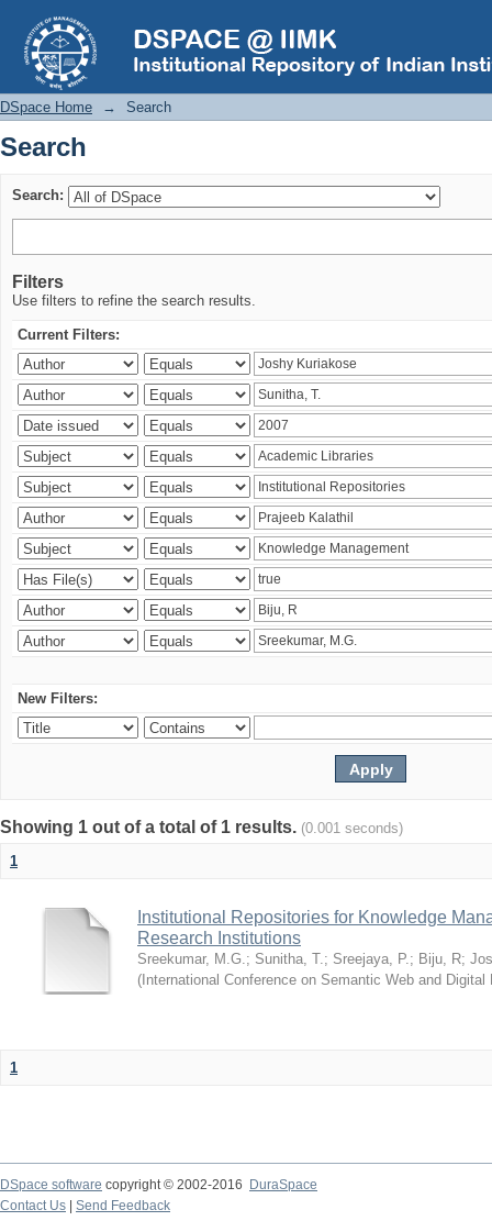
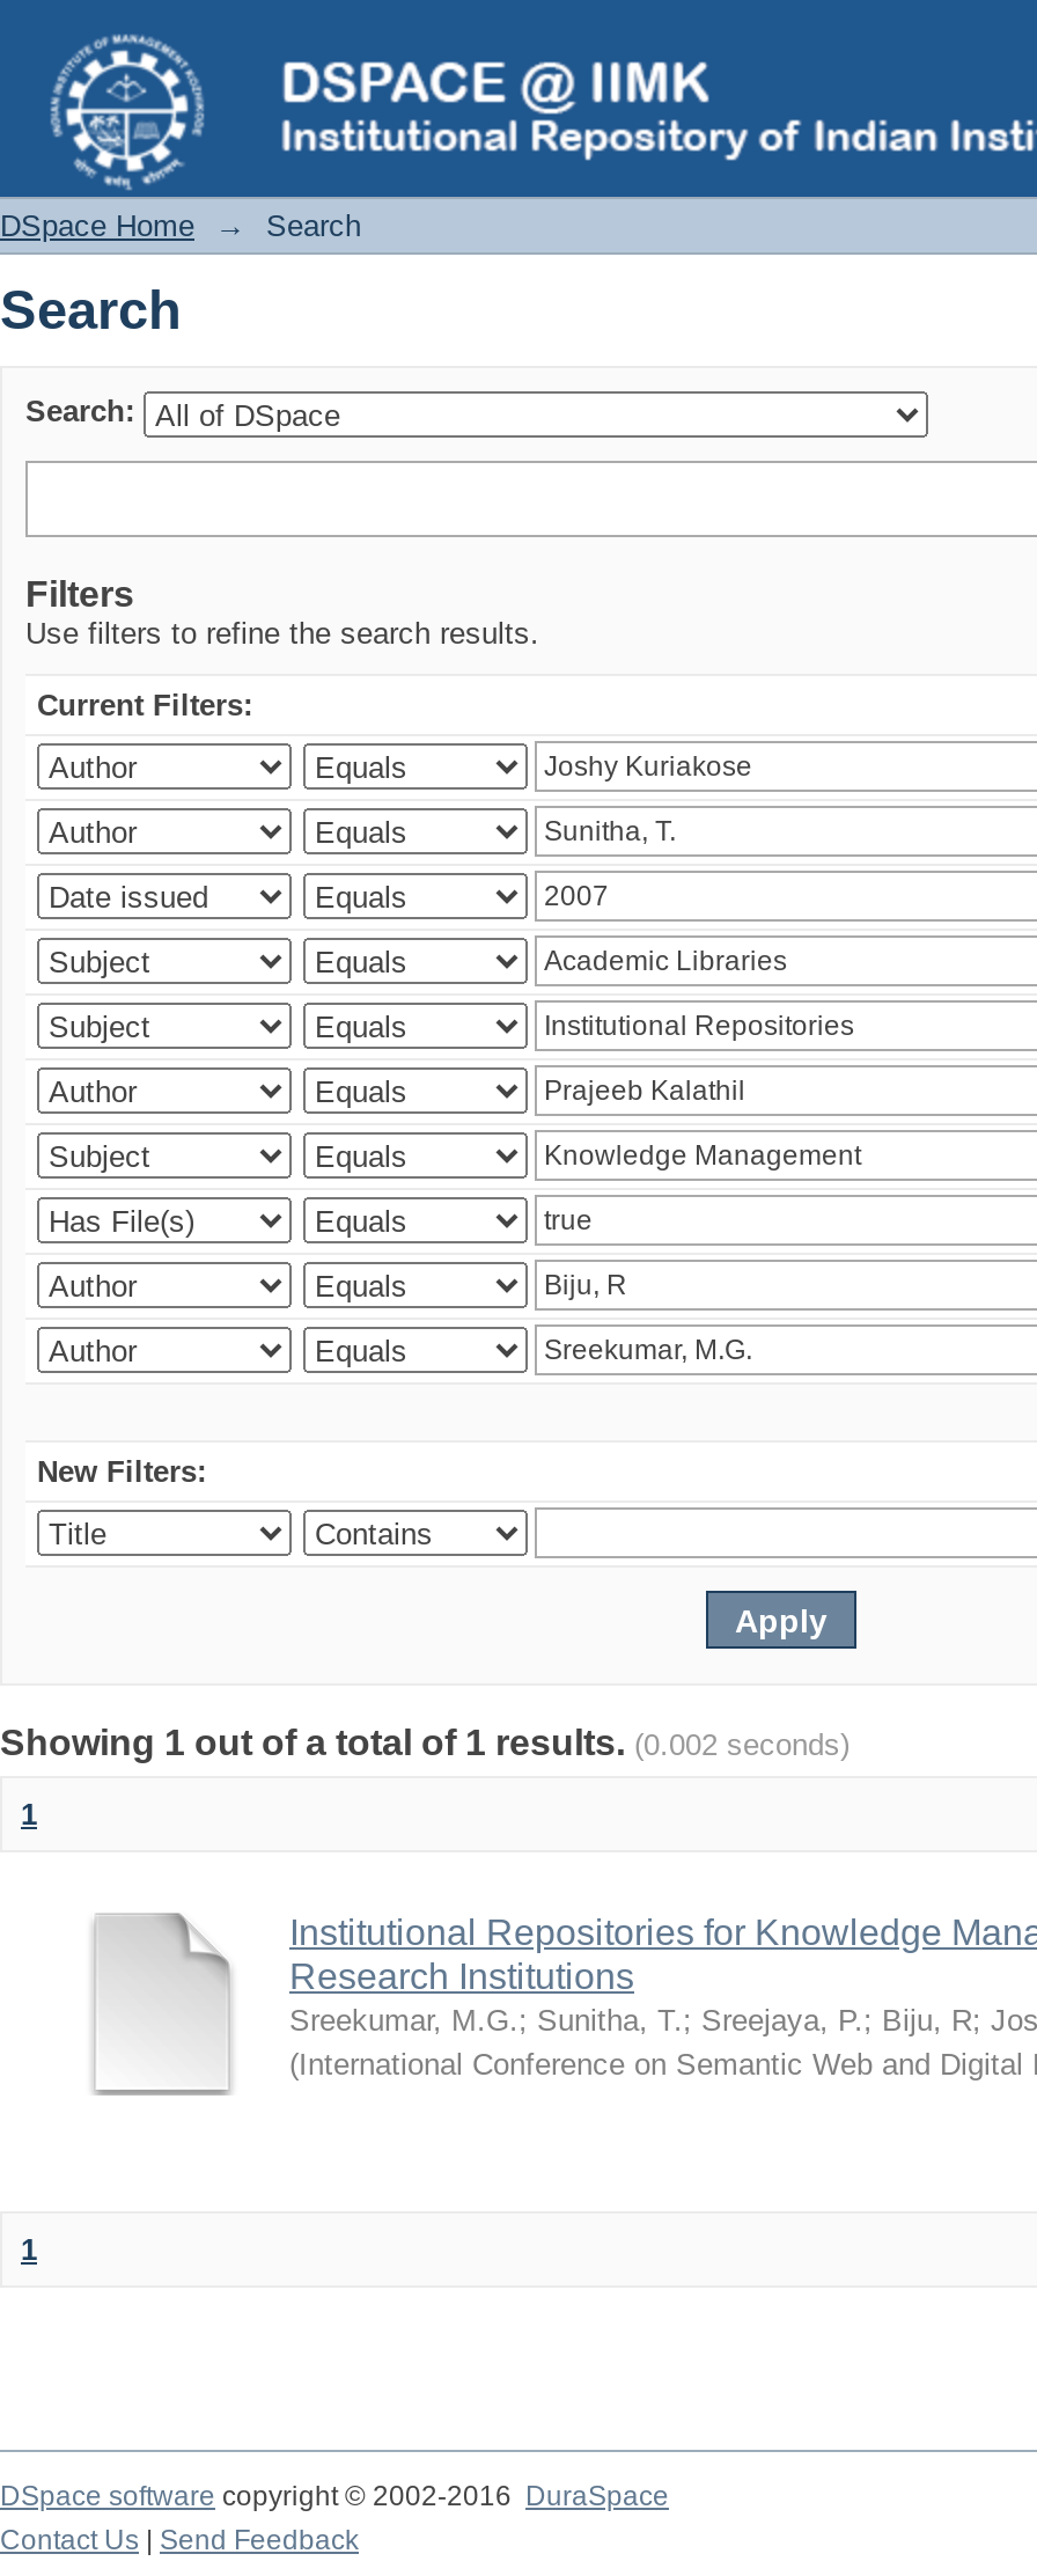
[0,818,403,836] Showing 1 out of a total of 1 results. (0.001 seconds) -> [0,1723,850,1762] Showing 1 out of a total of 1 results. (0.002 seconds)

